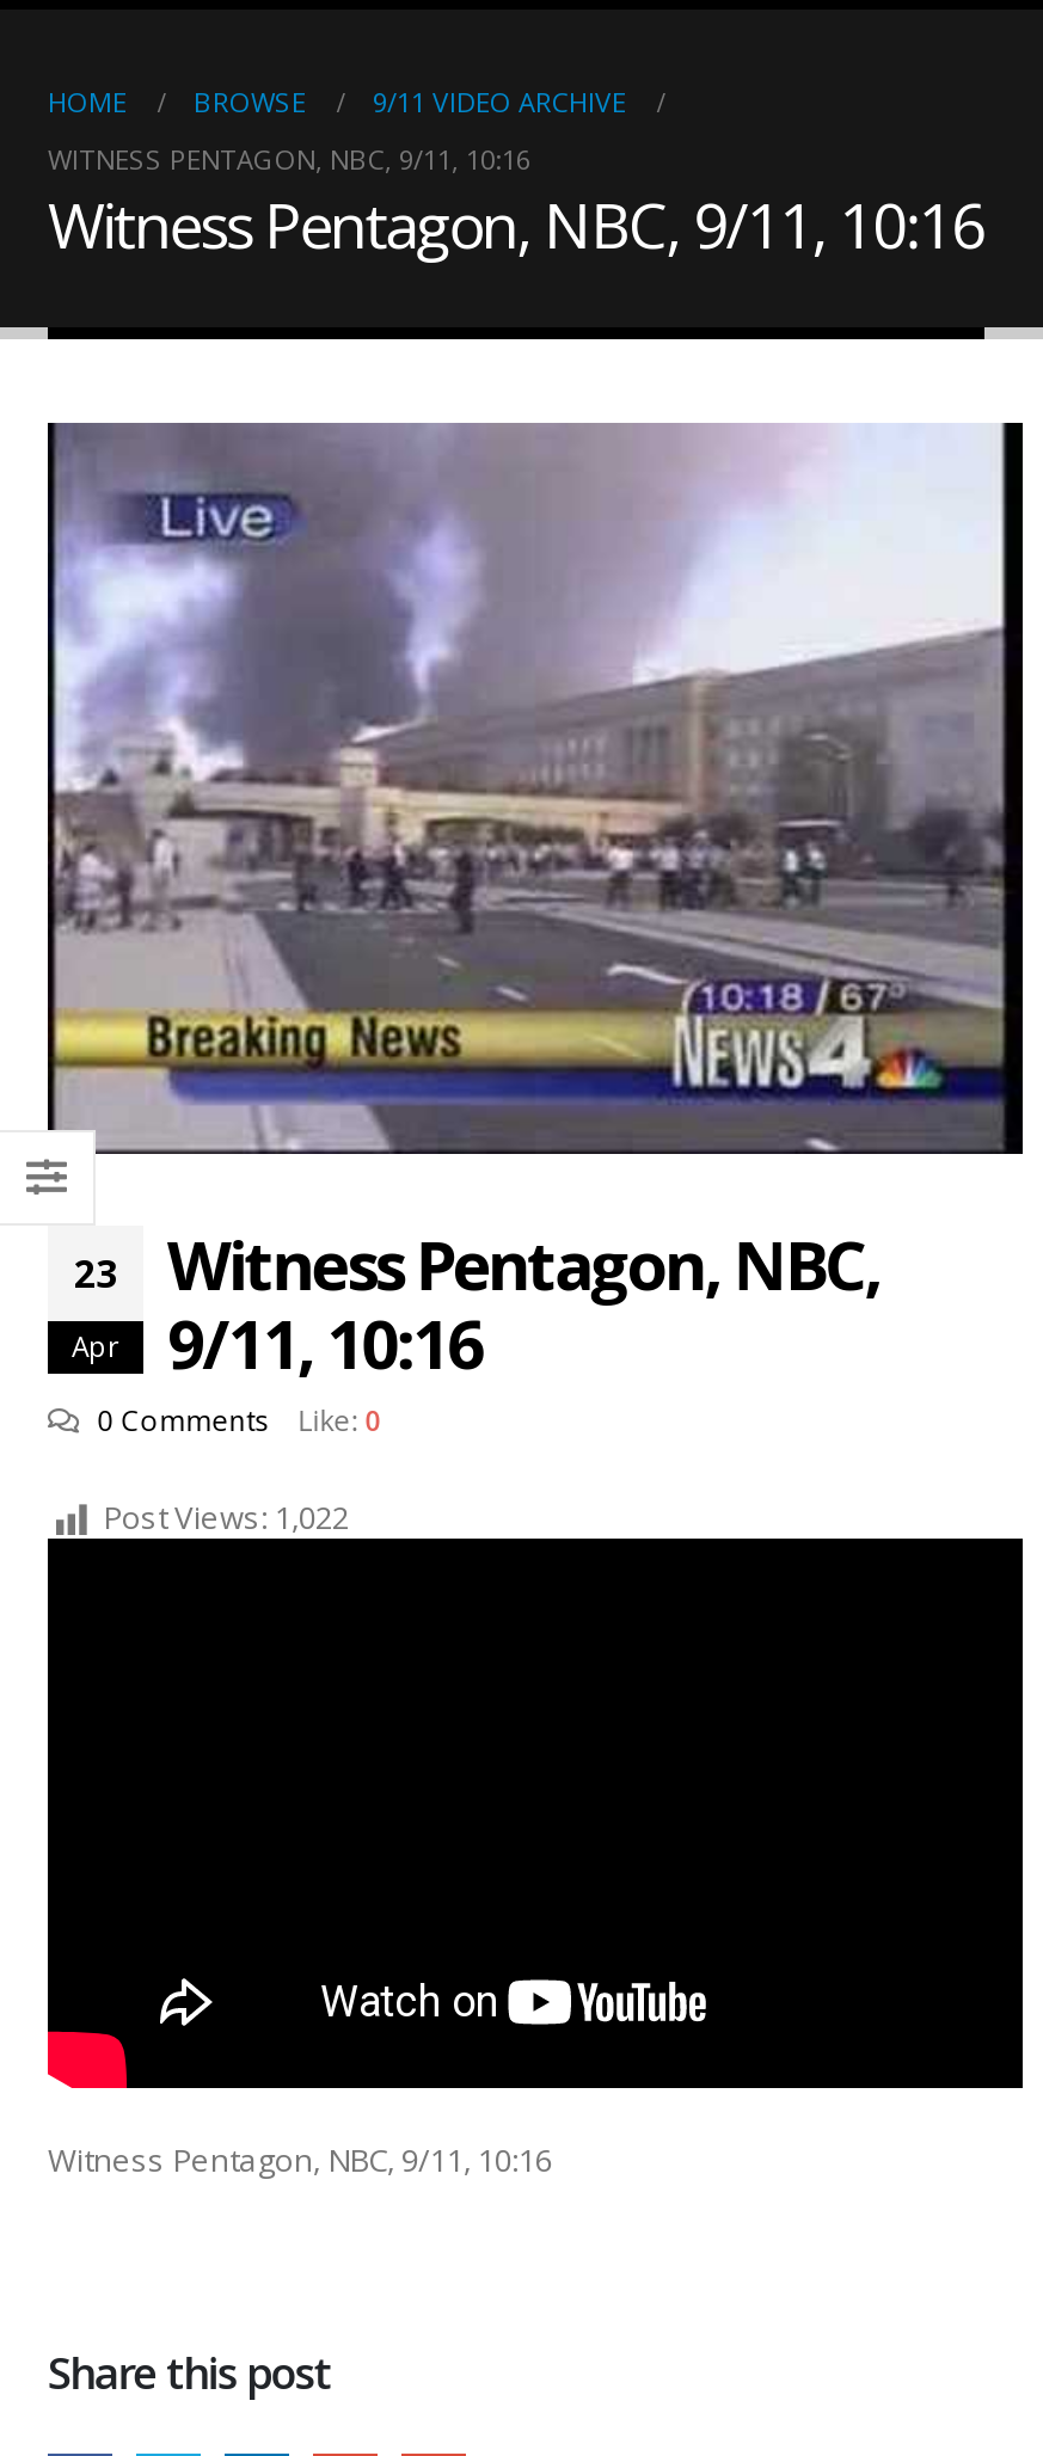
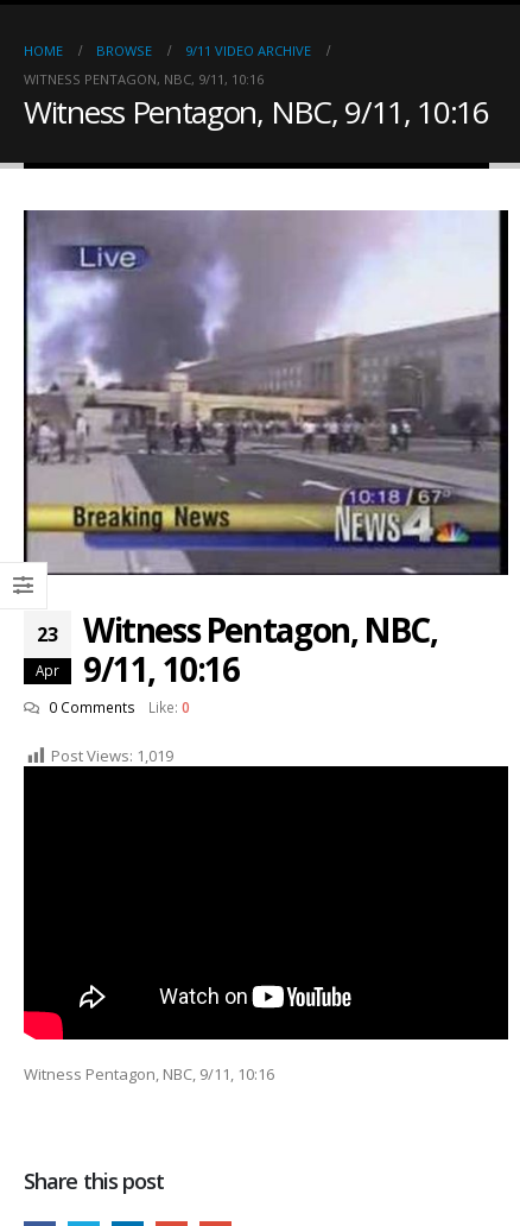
[103,1496,349,1539] Post Views: 1,022 -> [51,745,173,766] Post Views: 1,019

